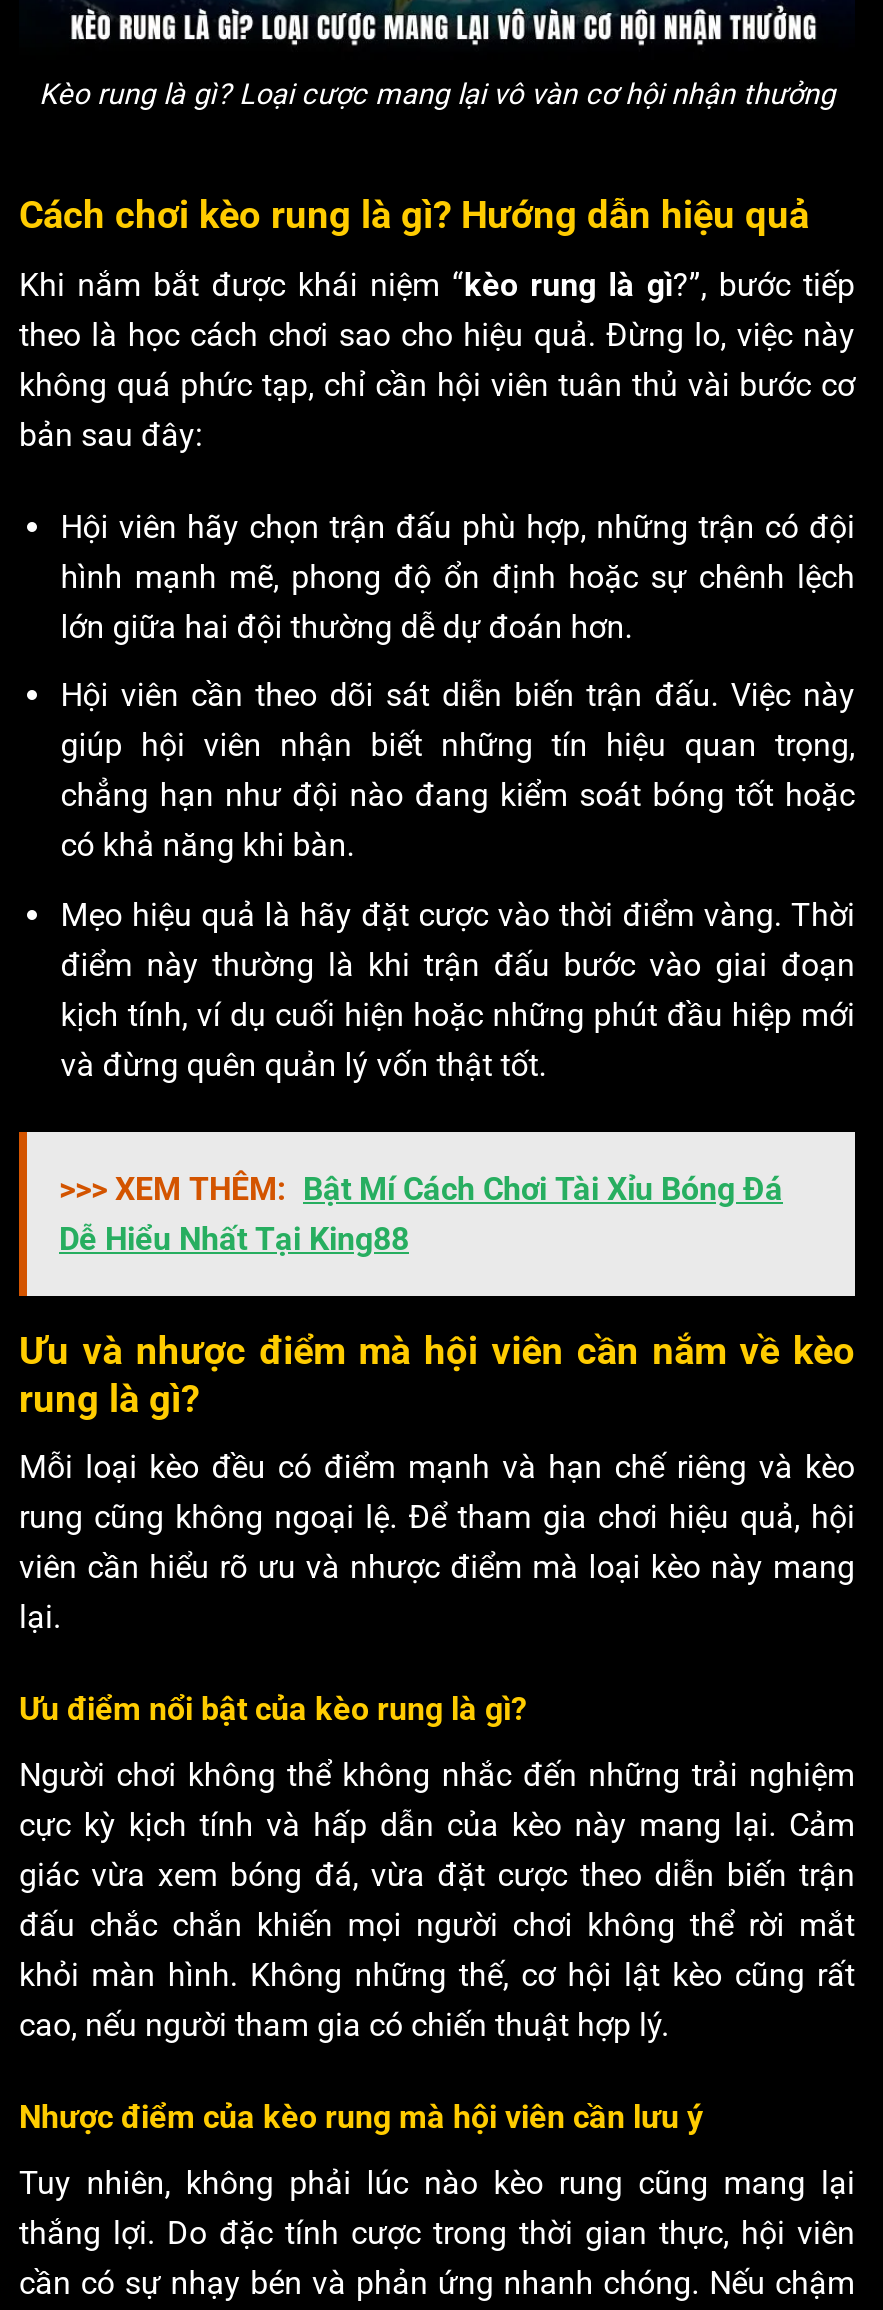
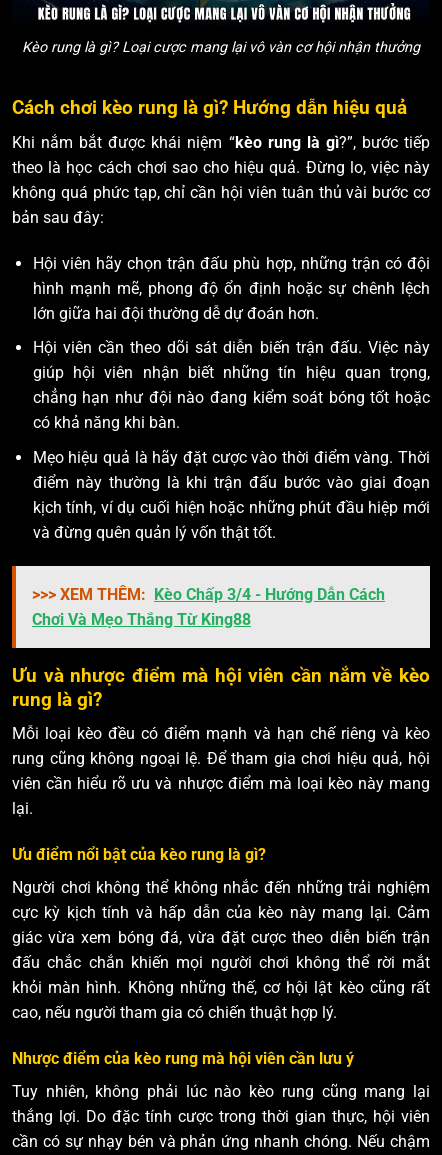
[59,1169,783,1257] >>> XEM THÊM: Bật Mí Cách Chơi Tài Xỉu Bóng Đá | Dễ Hiểu Nhất Tại King88 -> [32,585,385,629] >>> XEM THÊM: Kèo Chấp 3/4 - Hướng Dẫn Cách | Chơi Và Mẹo Thắng Từ King88

